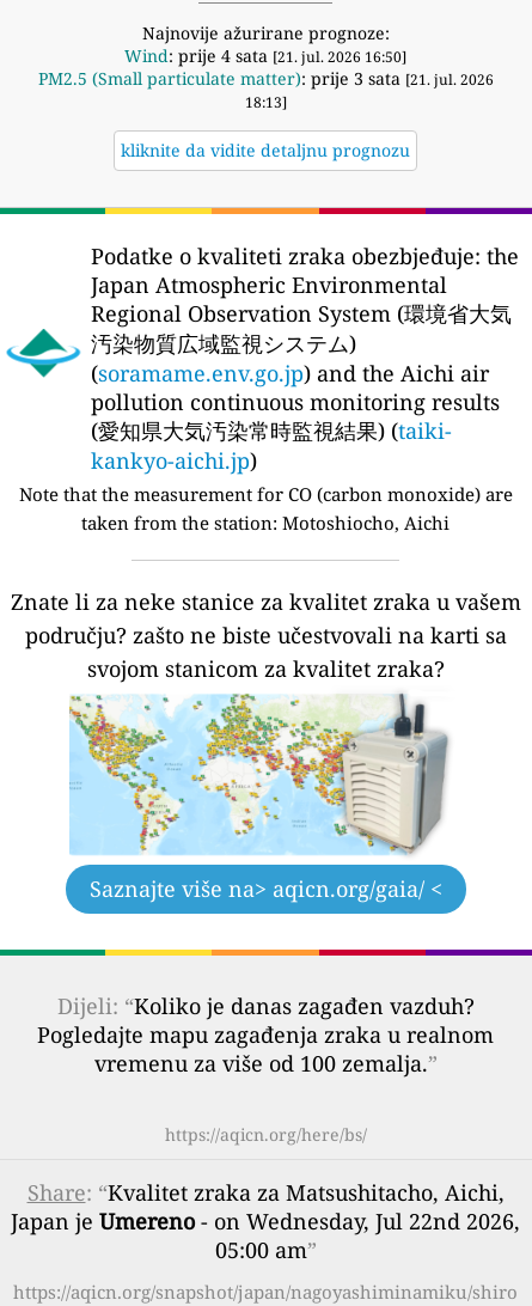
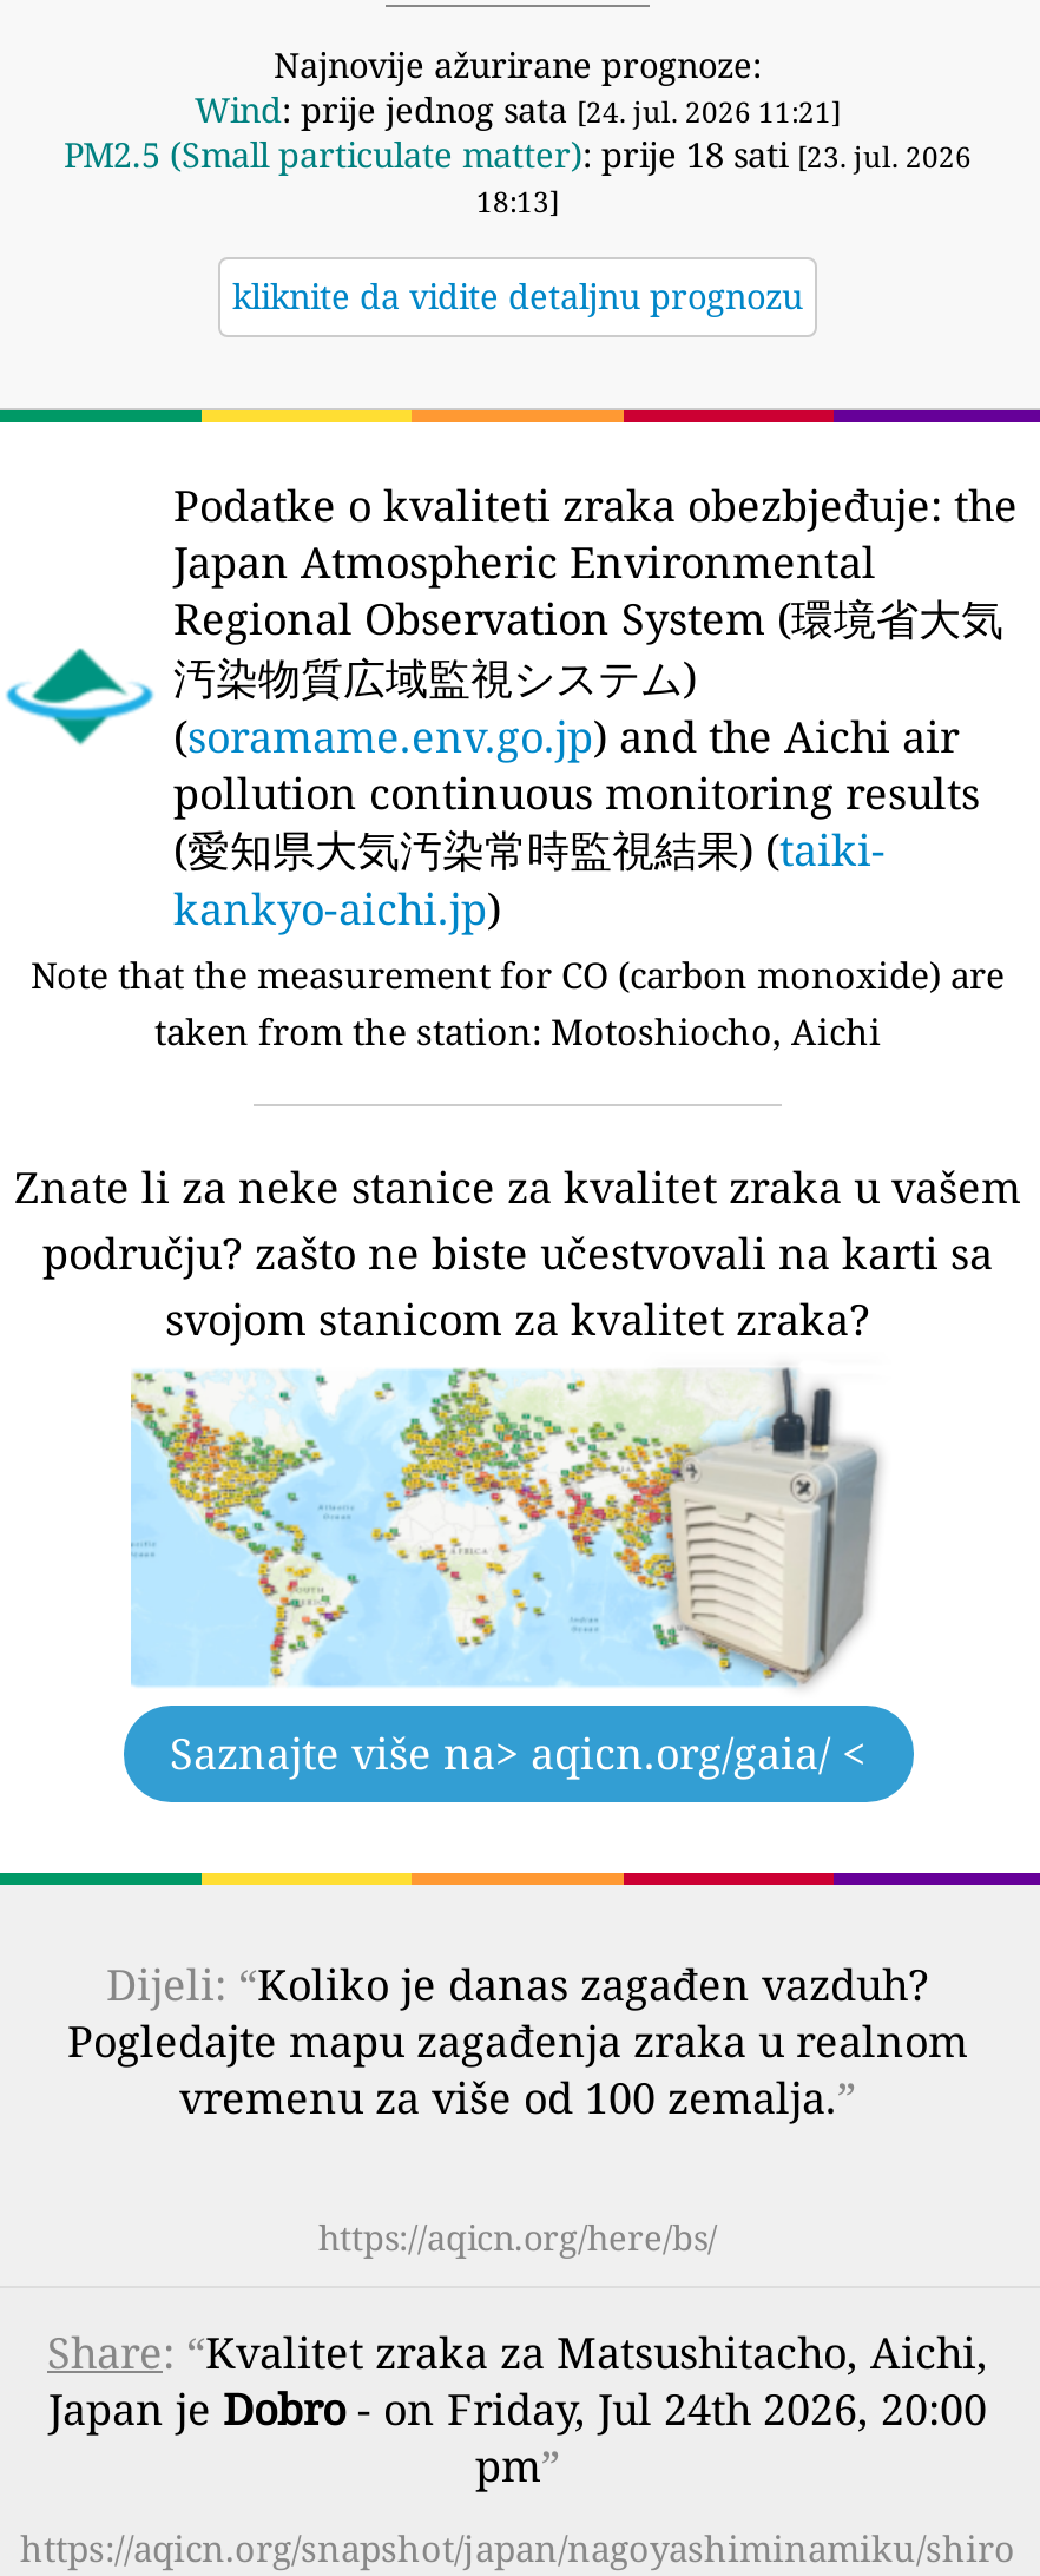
[124,44,406,67] Wind: prije 4 sata [21. jul. 2026 16:50] -> [195,87,841,131] Wind: prije jednog sata [24. jul. 2026 11:21]
[38,67,493,89] PM2.5 (Small particulate matter): prije 3 sata [21. jul. 2026 -> [64,131,972,176] PM2.5 (Small particulate matter): prije 18 sati [23. jul. 2026
[11,1206,520,1264] Japan je Umereno - on Wednesday, Jul 22nd 2026, | 05:00 am” -> [48,2379,987,2493] Japan je Dobro - on Friday, Jul 24th 2026, 20:00 | pm”

